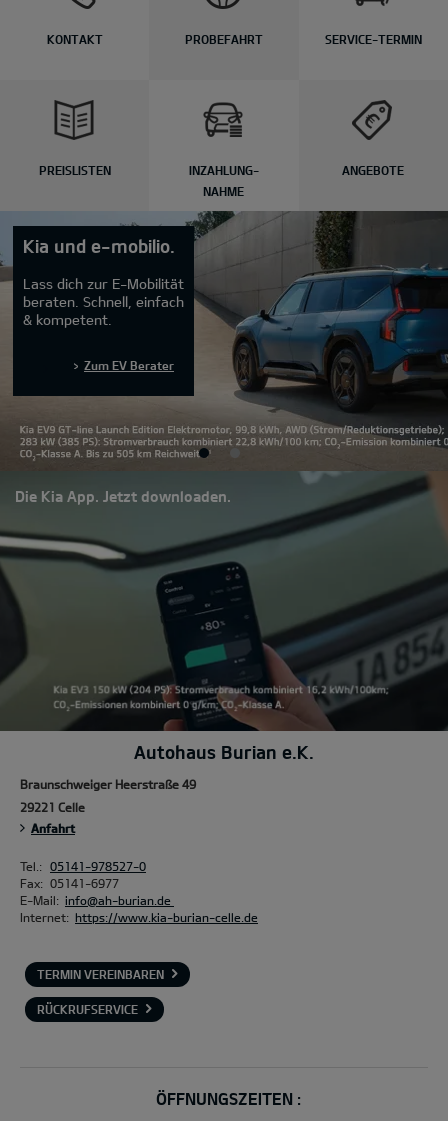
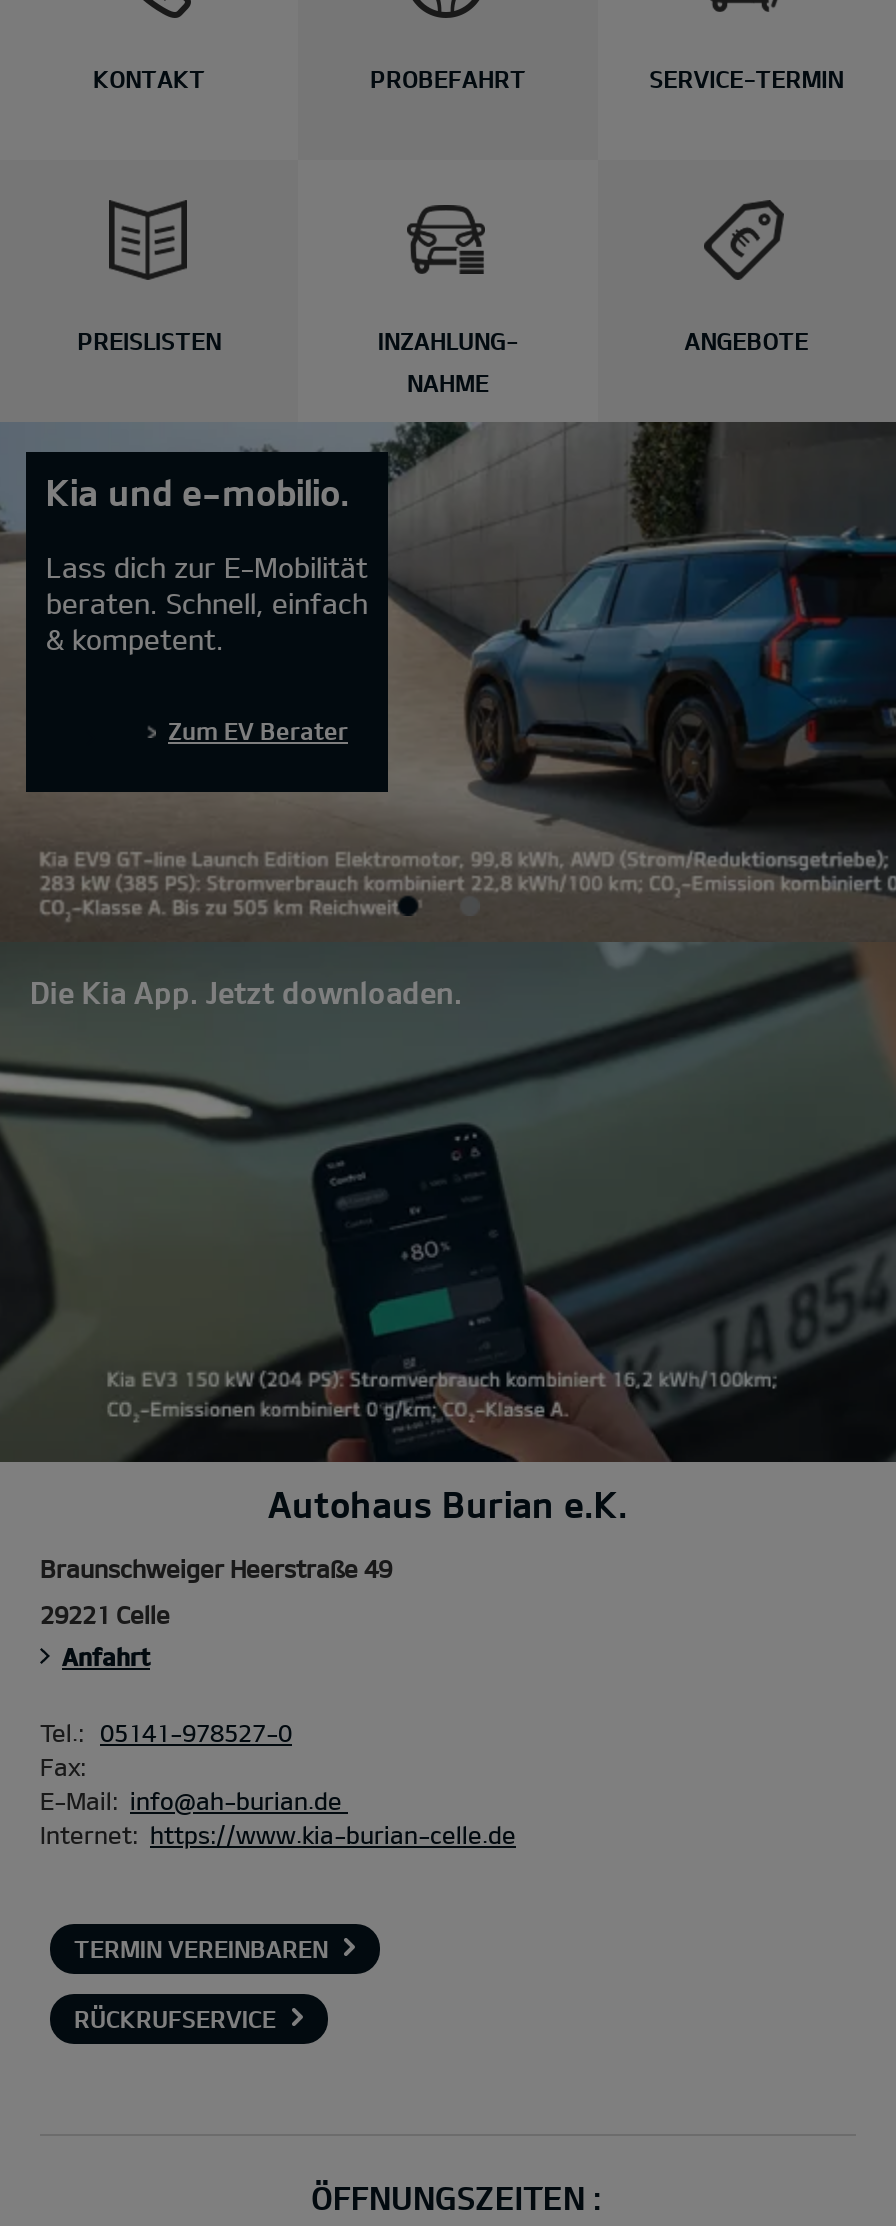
[20,876,119,890] Fax: 05141-6977 -> [40,1752,86,1780] Fax:

